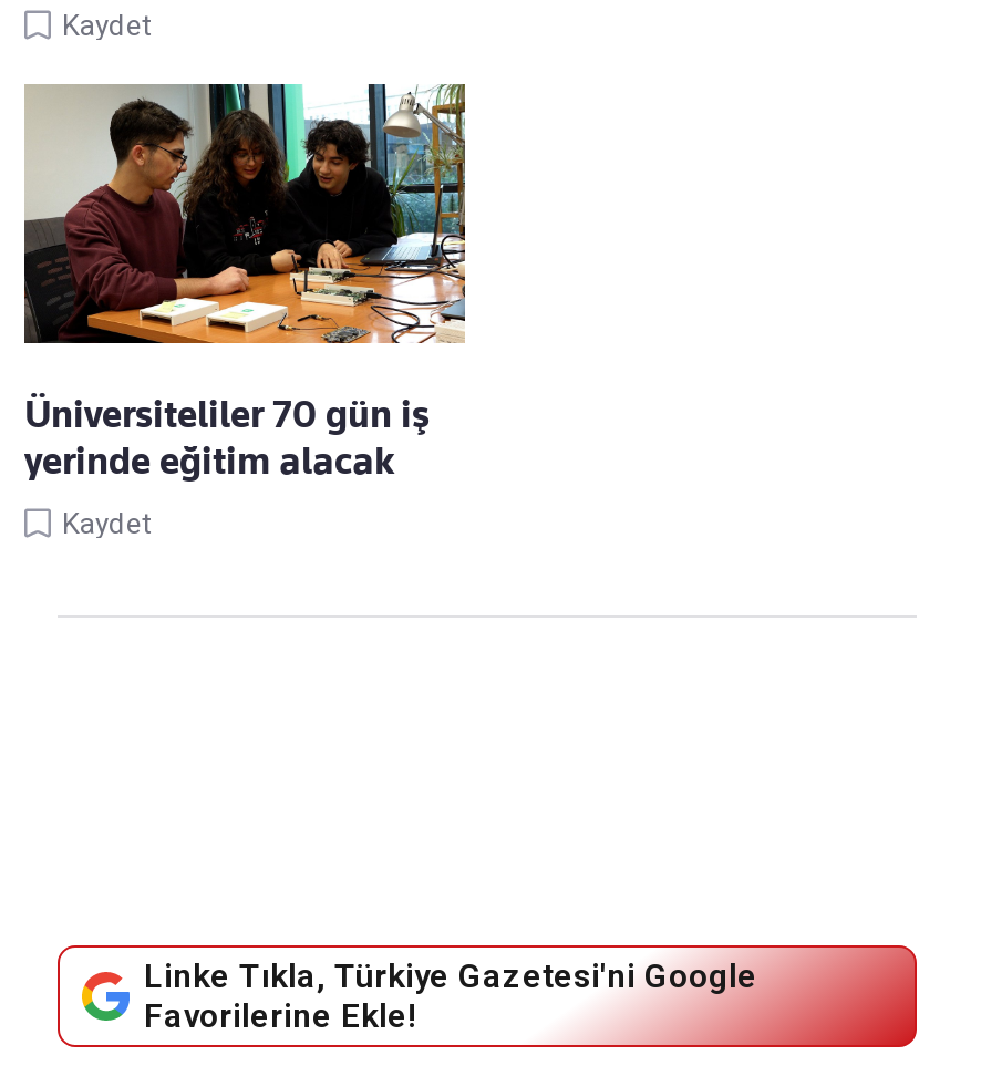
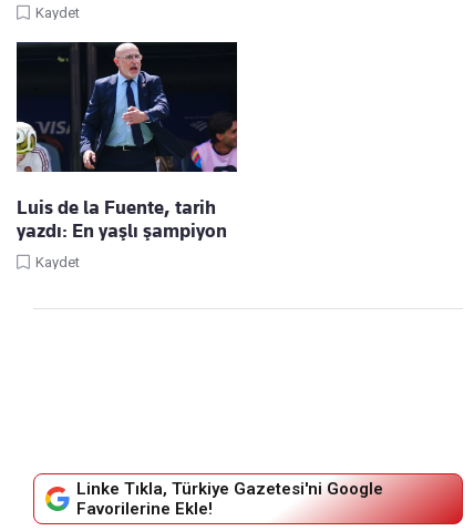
[22,82,467,484] [image] | Üniversiteliler 70 gün iş | yerinde eğitim alacak -> [16,41,238,242] [image] | Luis de la Fuente, tarih | yazdı: En yaşlı şampiyon

